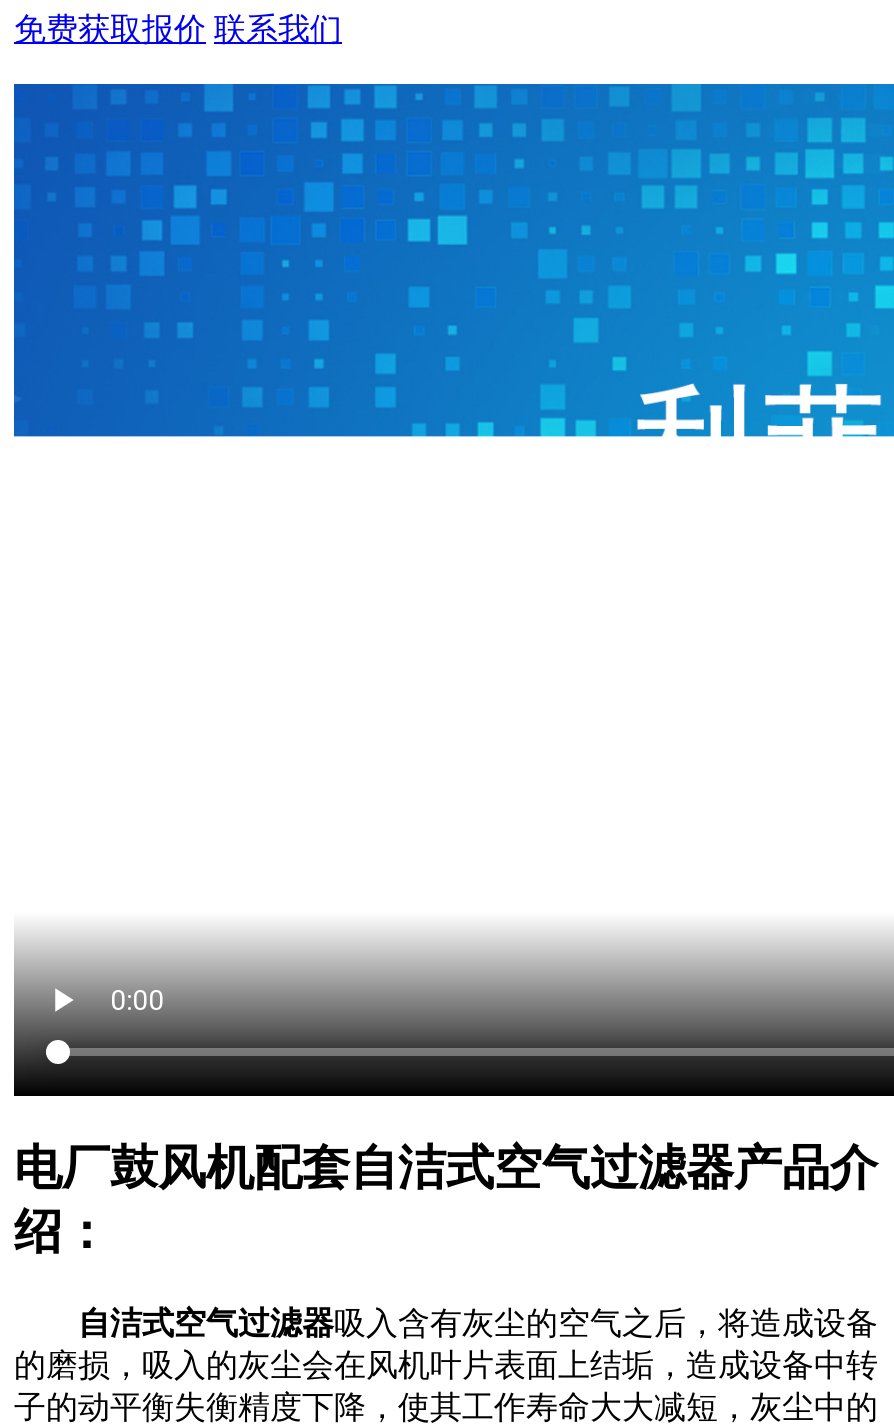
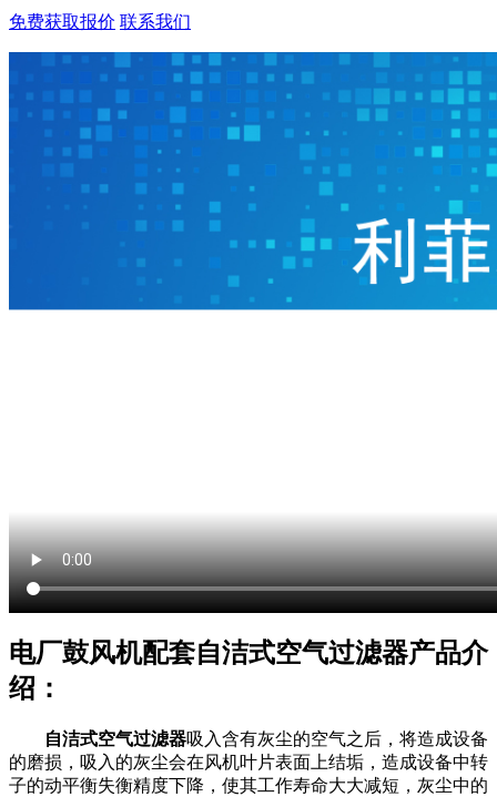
none -> [8,246,494,311] [image]

